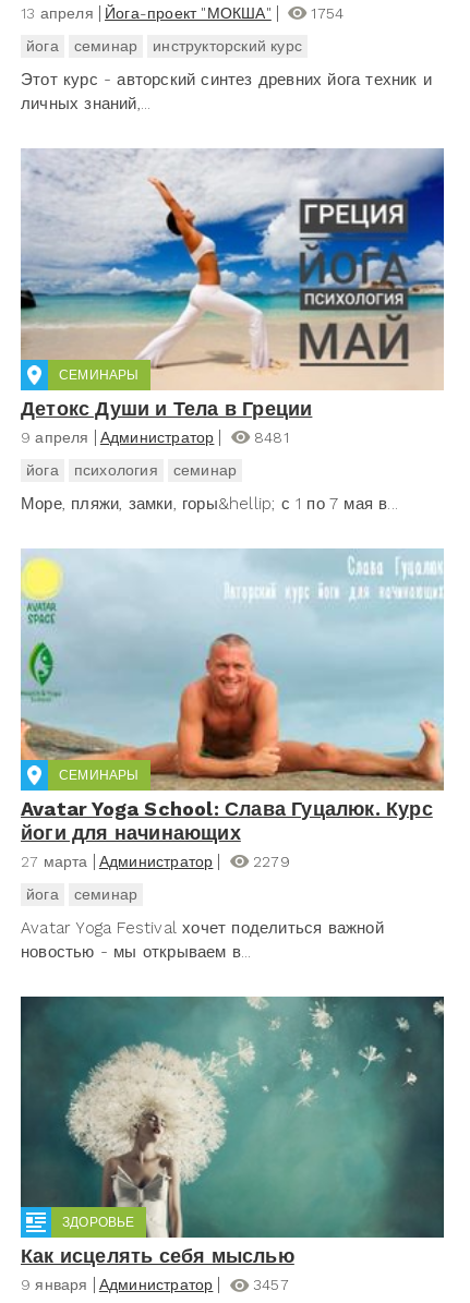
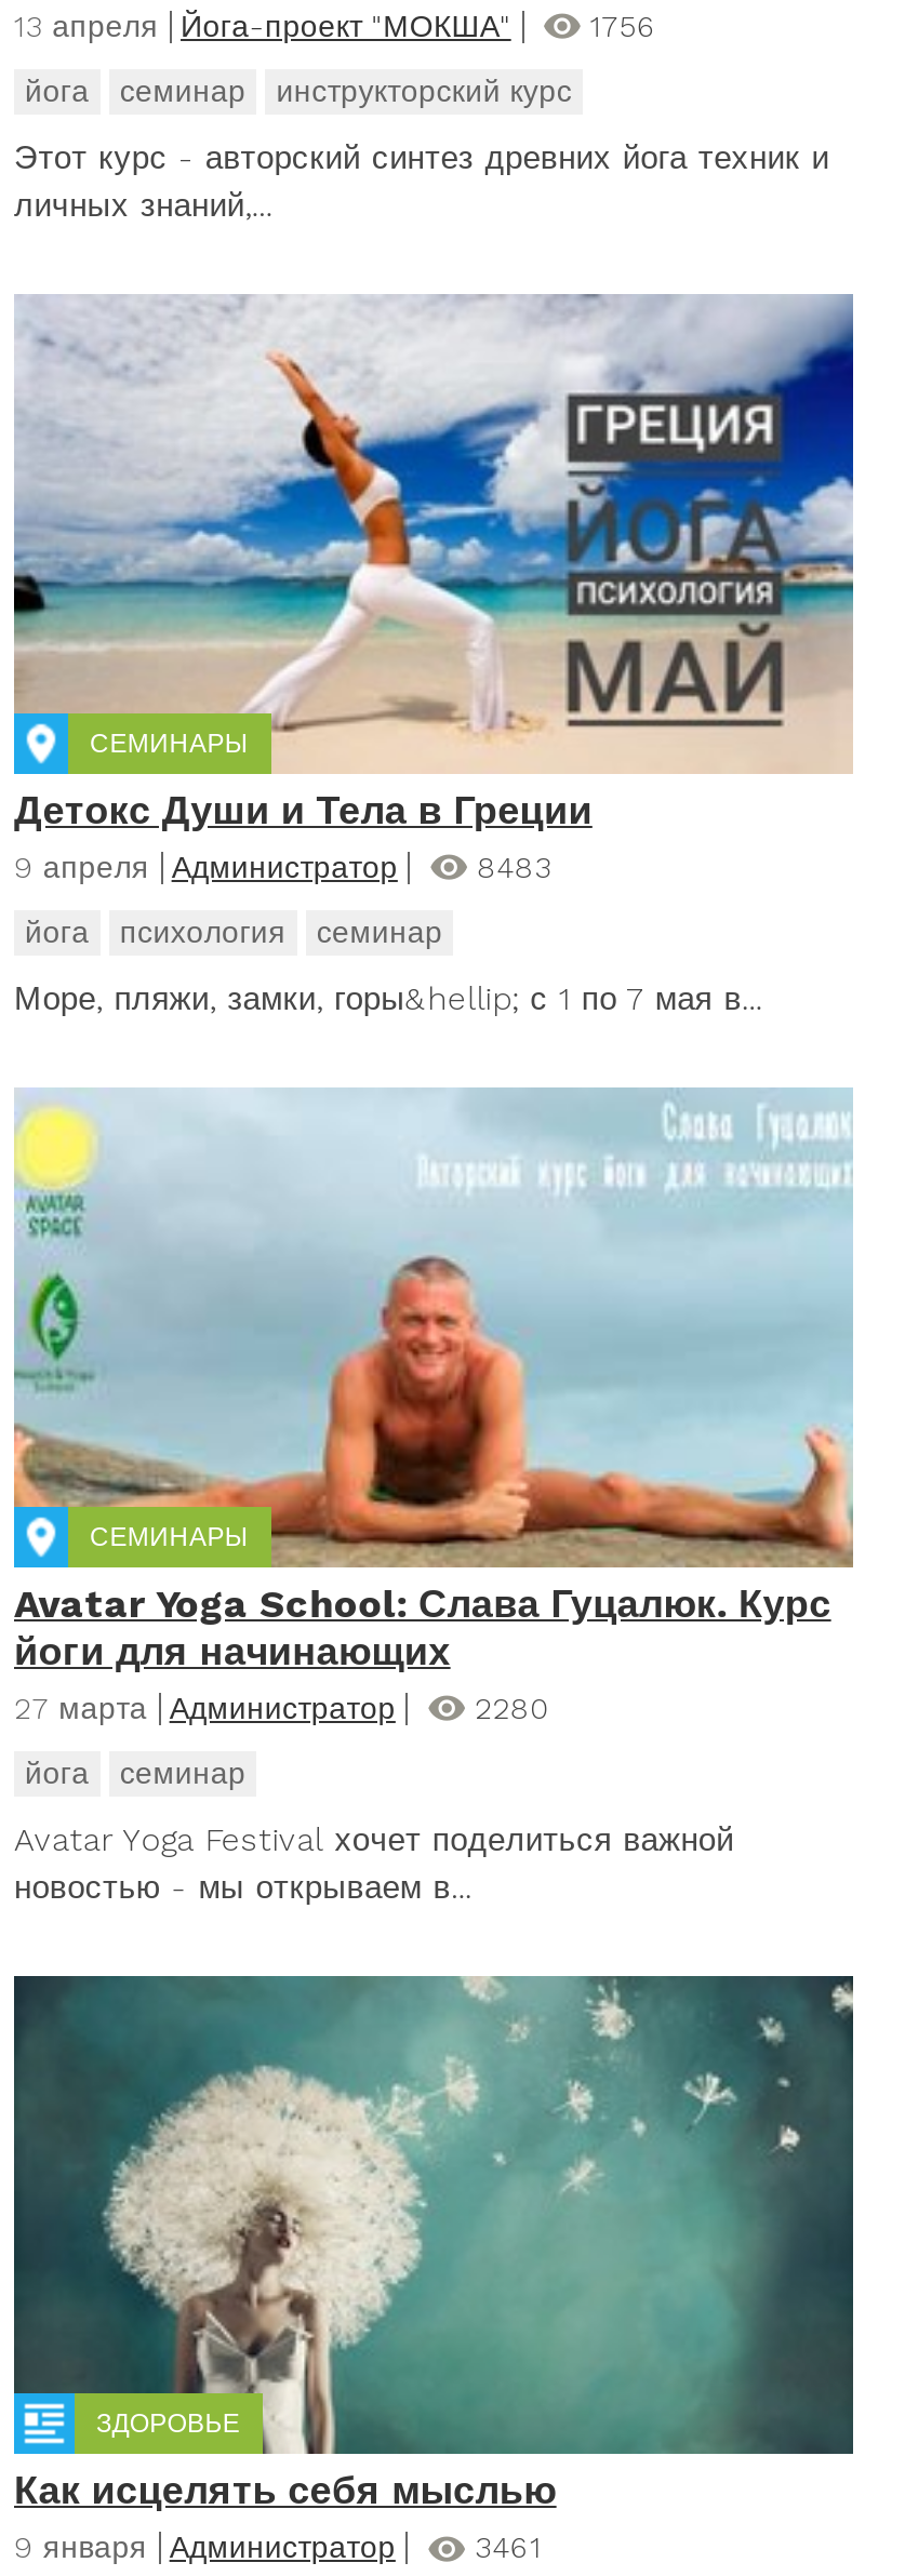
[307,5,344,22] 1754 -> [581,9,657,44] 1756
[250,429,289,446] 8481 -> [468,850,552,884] 8483
[248,852,290,870] 2279 -> [466,1690,550,1725] 2280
[248,1276,289,1294] 3457 -> [466,2530,541,2565] 3461

